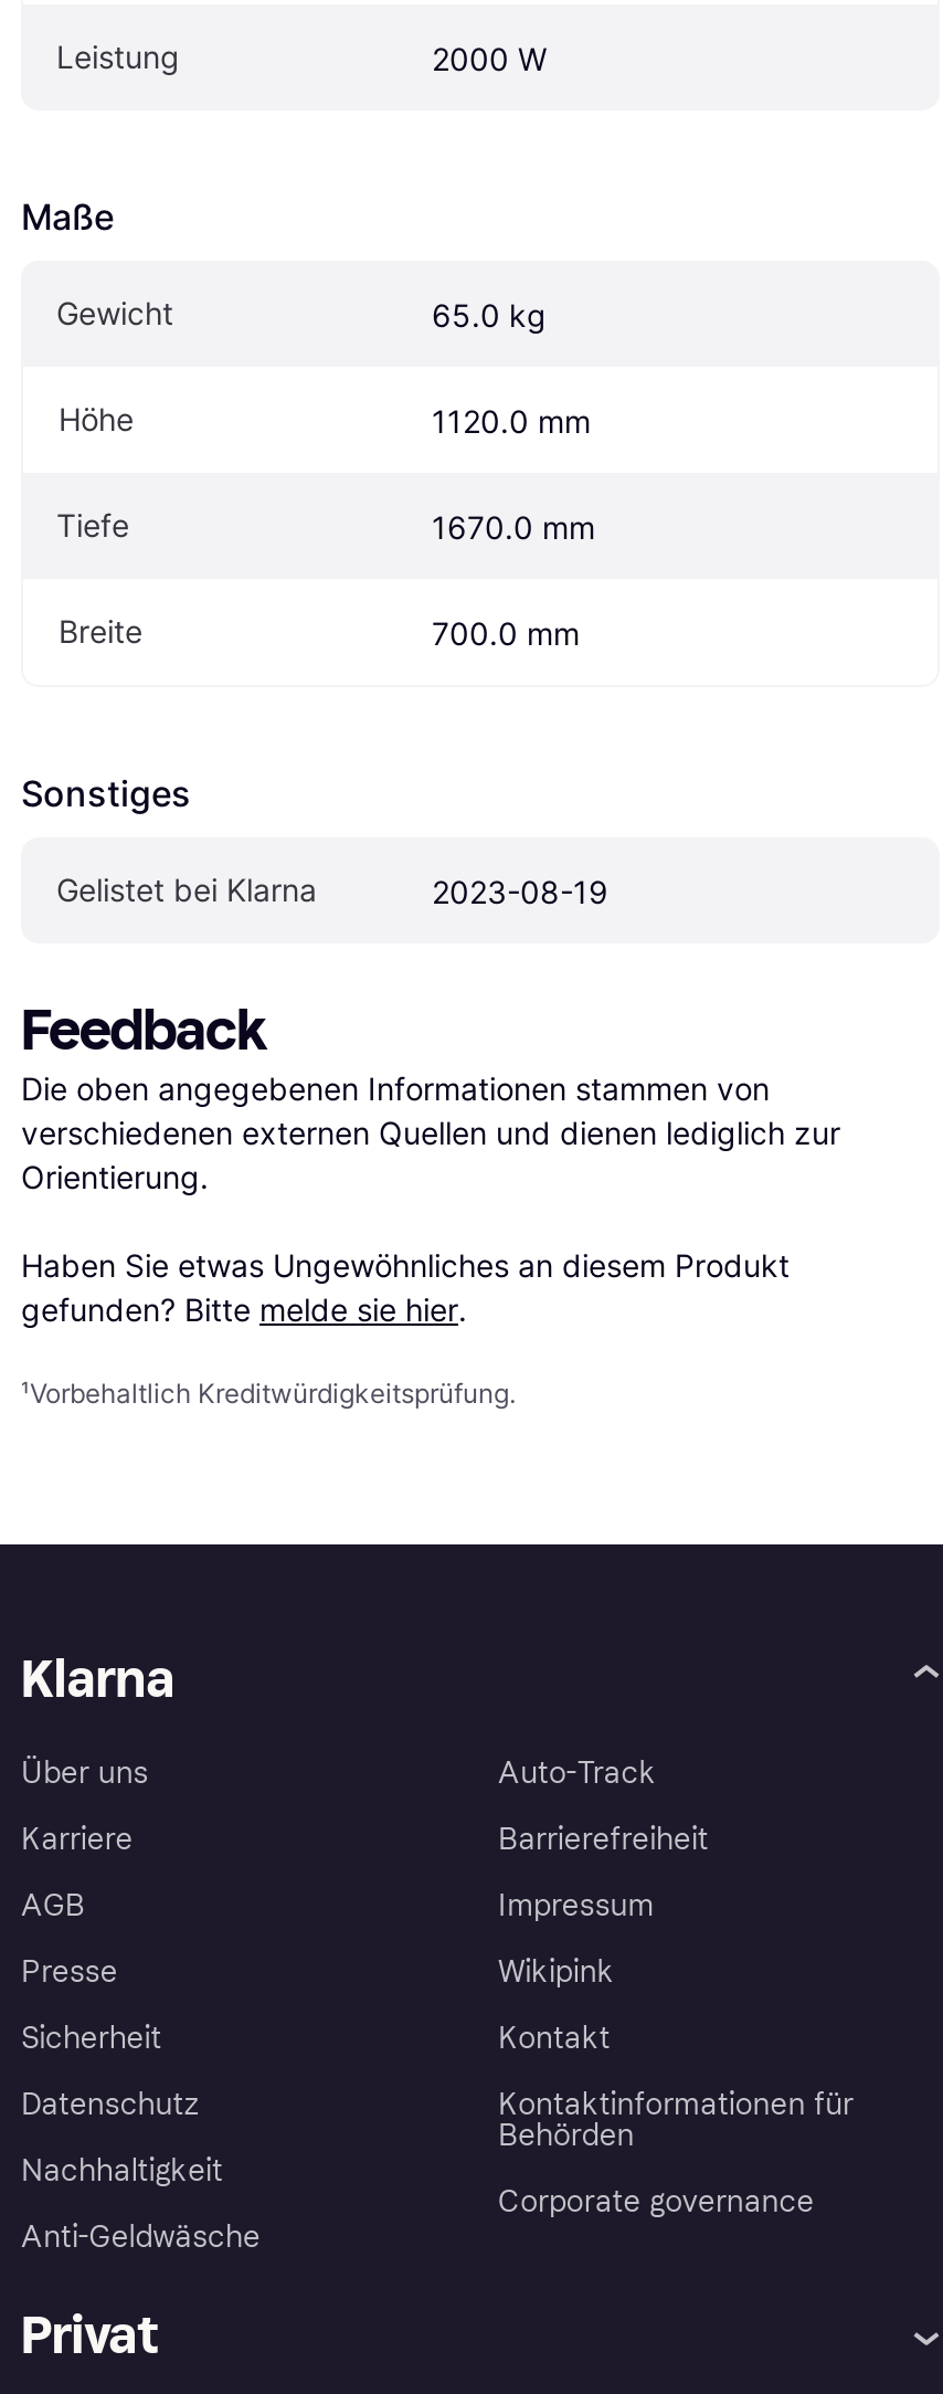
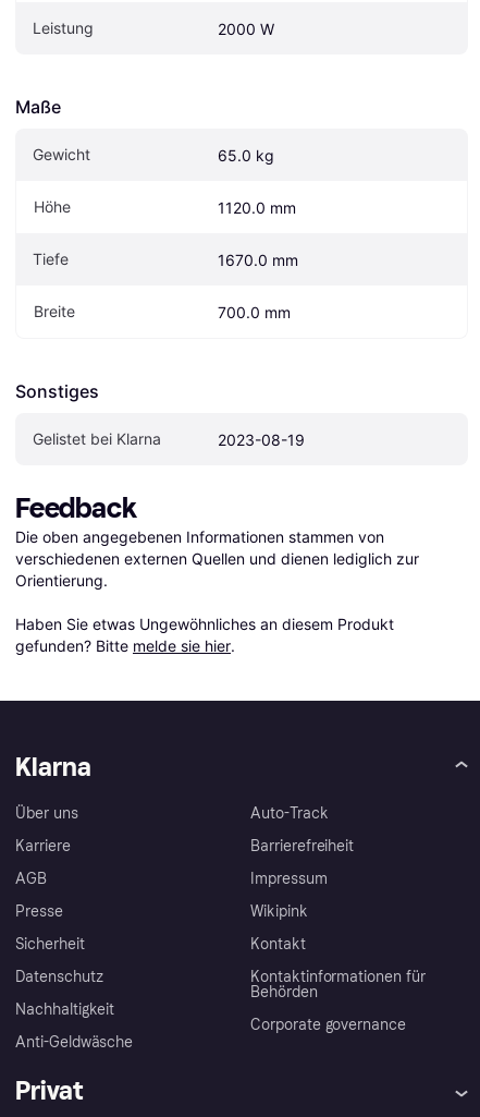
[21,1376,516,1409] ¹Vorbehaltlich Kreditwürdigkeitsprüfung. -> none

